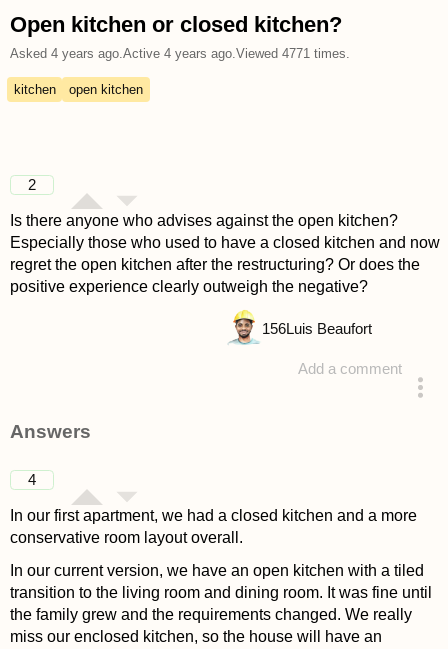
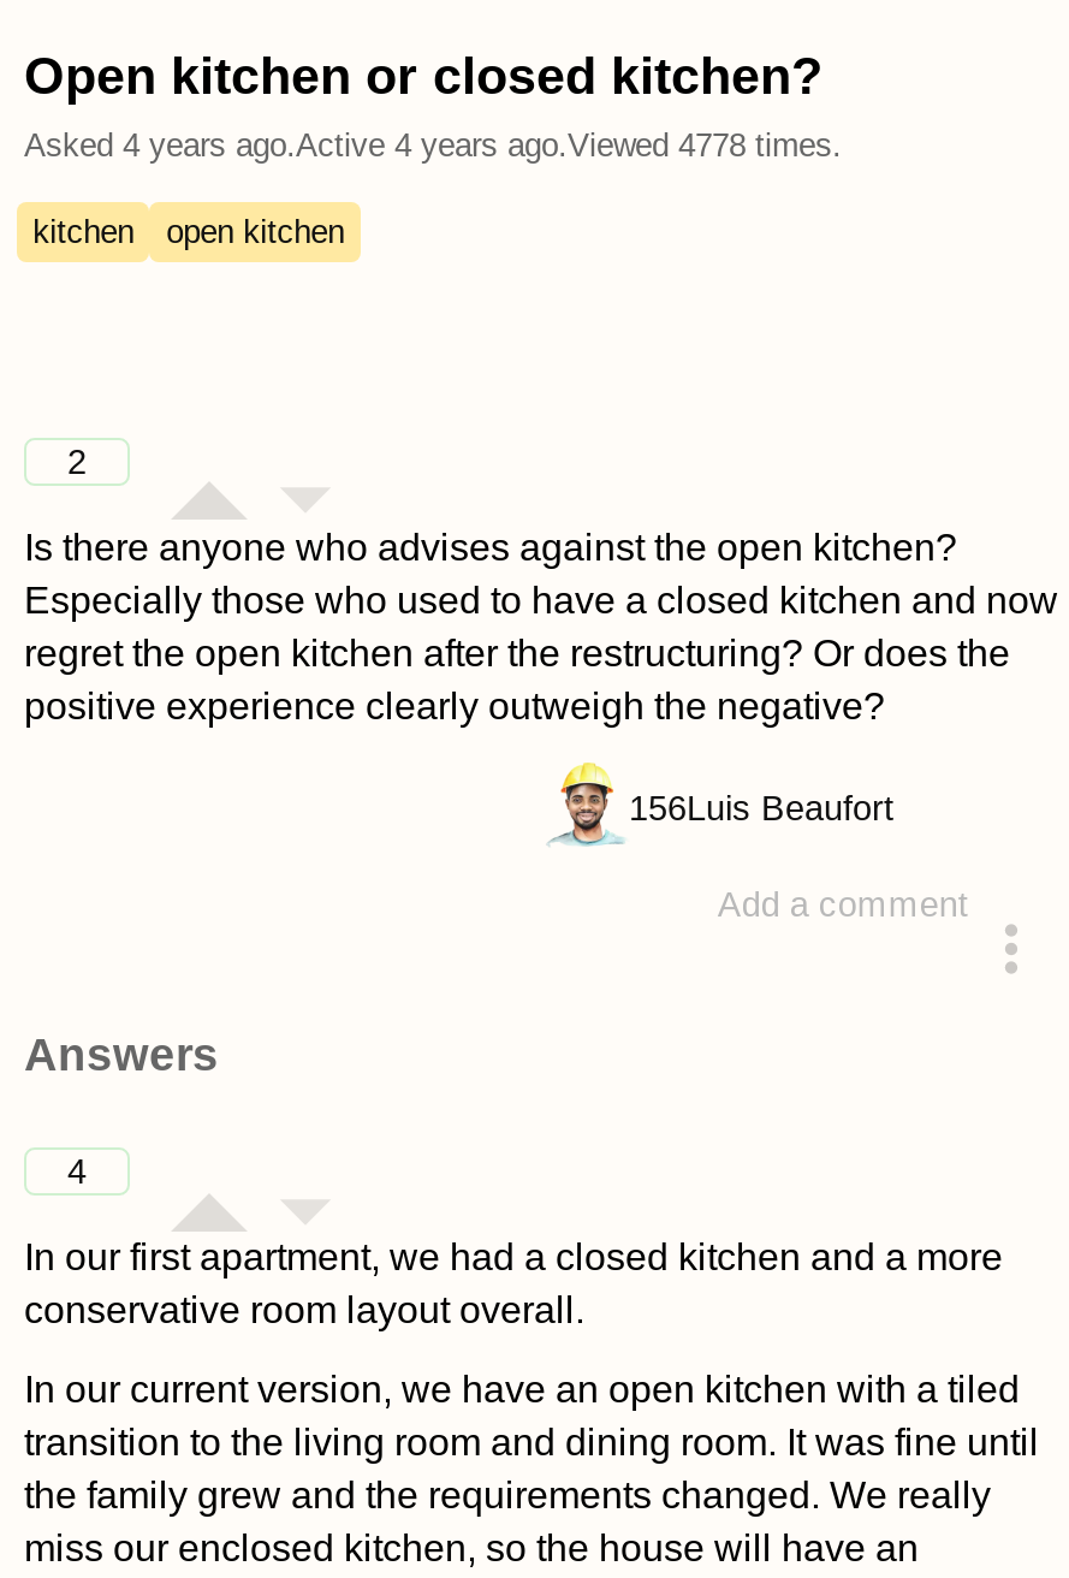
[10,46,350,61] Asked 4 years ago.Active 4 years ago.Viewed 4771 times. -> [24,127,842,163] Asked 4 years ago.Active 4 years ago.Viewed 4778 times.

